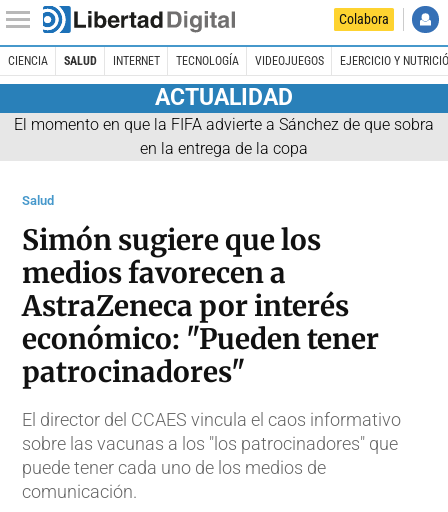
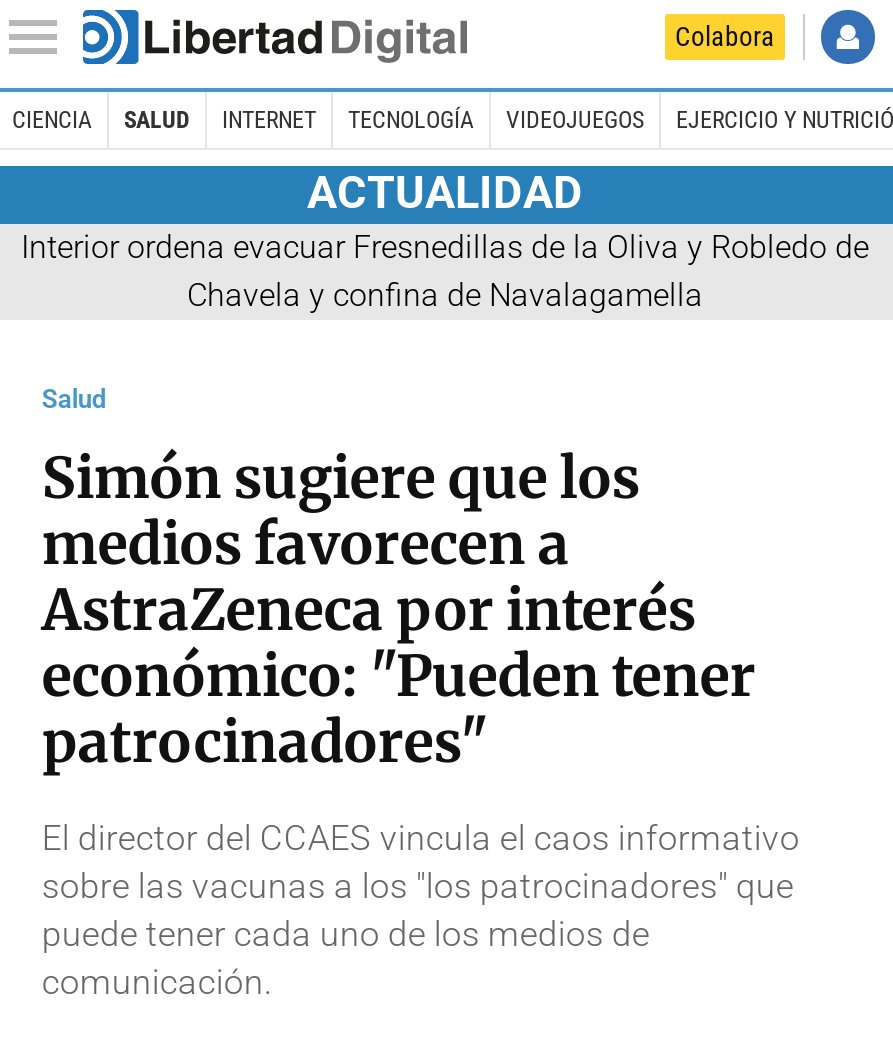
[14,115,434,158] El momento en que la FIFA advierte a Sánchez de que sobra | en la entrega de la copa -> [21,227,869,313] Interior ordena evacuar Fresnedillas de la Oliva y Robledo de | Chavela y confina de Navalagamella

